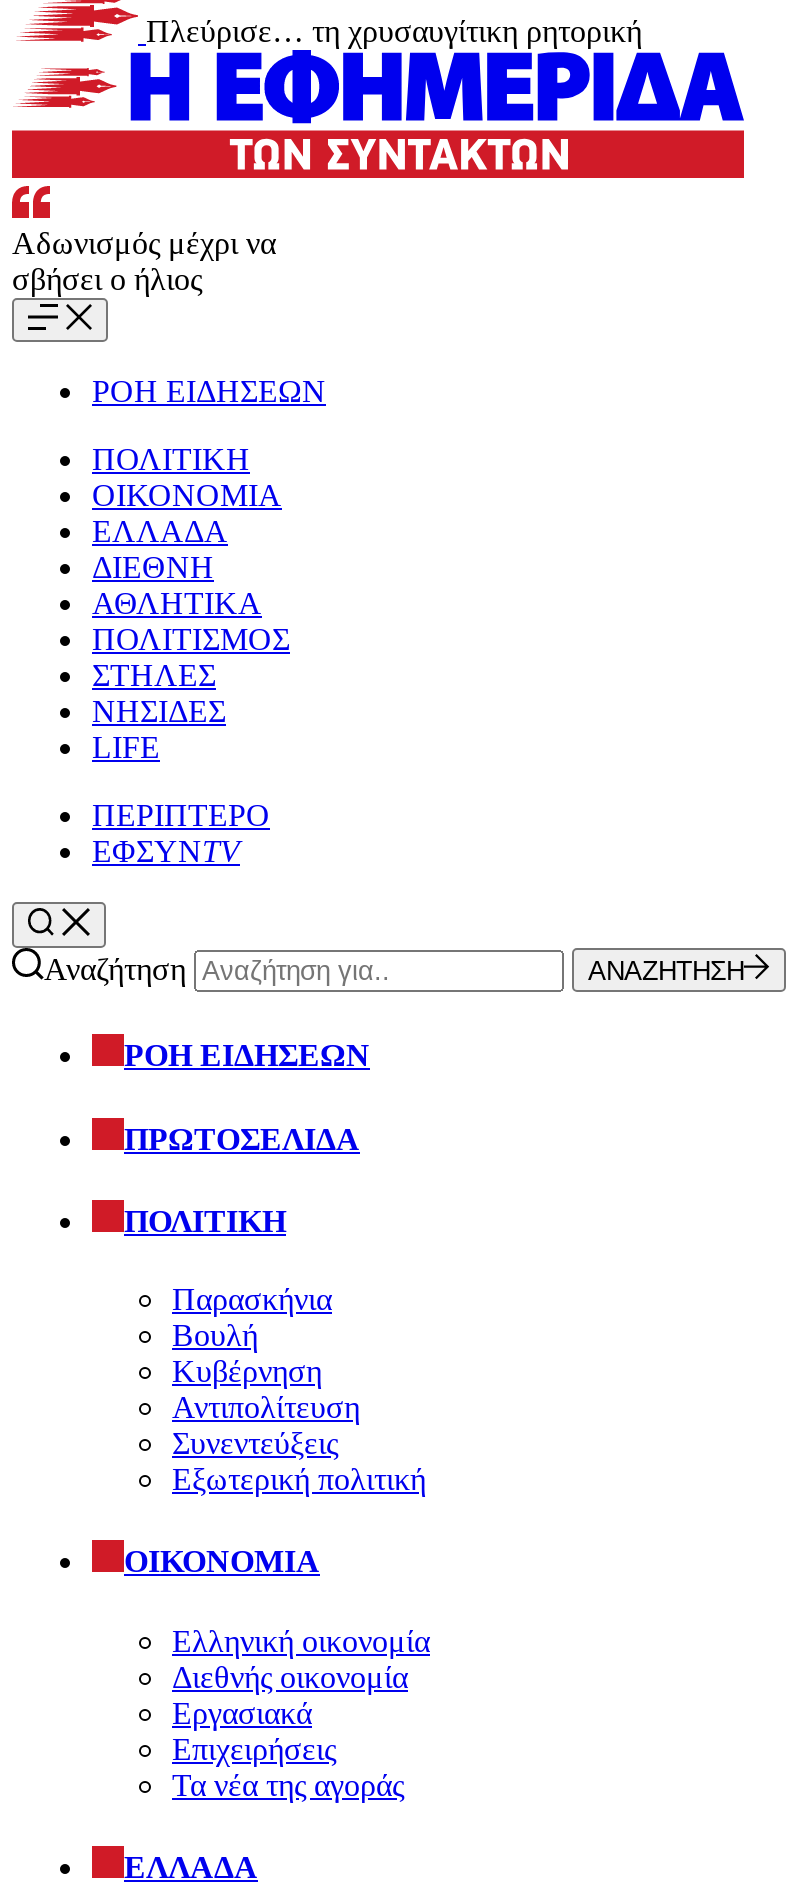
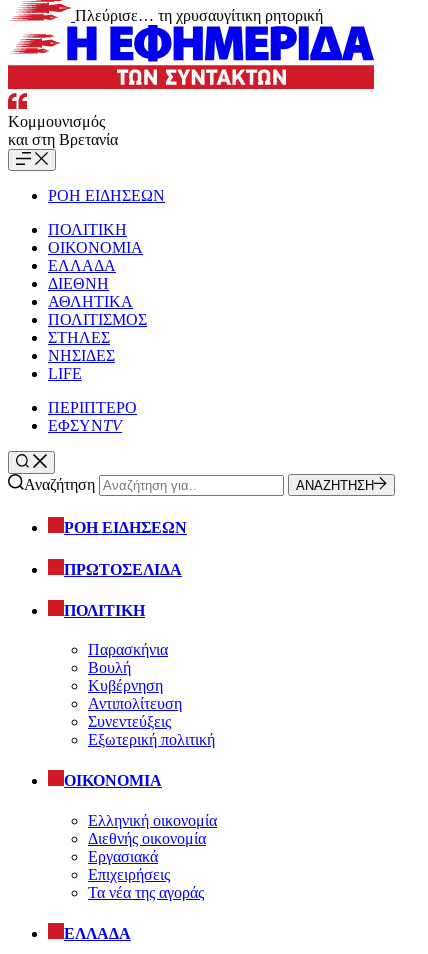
[12,226,276,296] Αδωνισμός μέχρι να | σβήσει ο ήλιος -> [8,113,118,148] Κομμουνισμός | και στη Βρετανία

